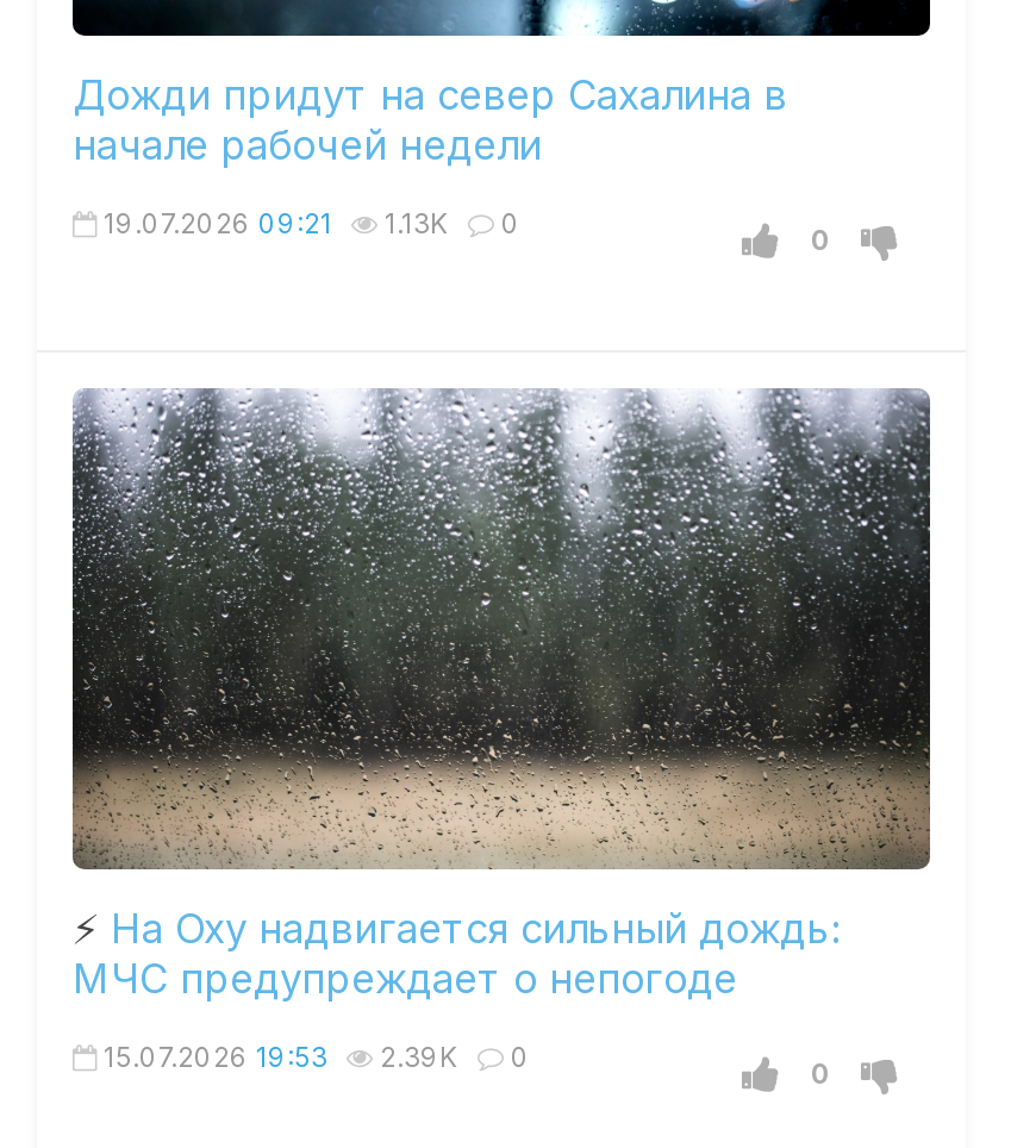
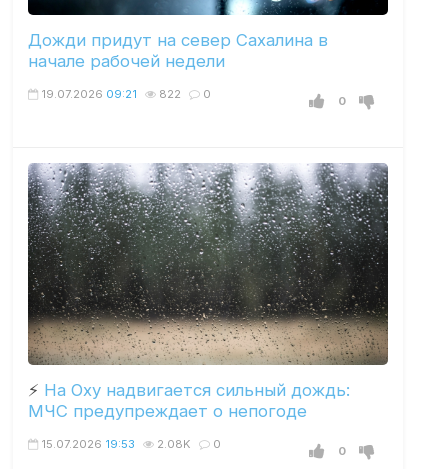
[104,208,520,241] 19.07.2026 09:21 1.13K 0 -> [41,87,211,101] 19.07.2026 09:21 822 0
[104,1041,530,1074] 15.07.2026 19:53 2.39K 0 -> [41,437,221,451] 15.07.2026 19:53 2.08K 0

